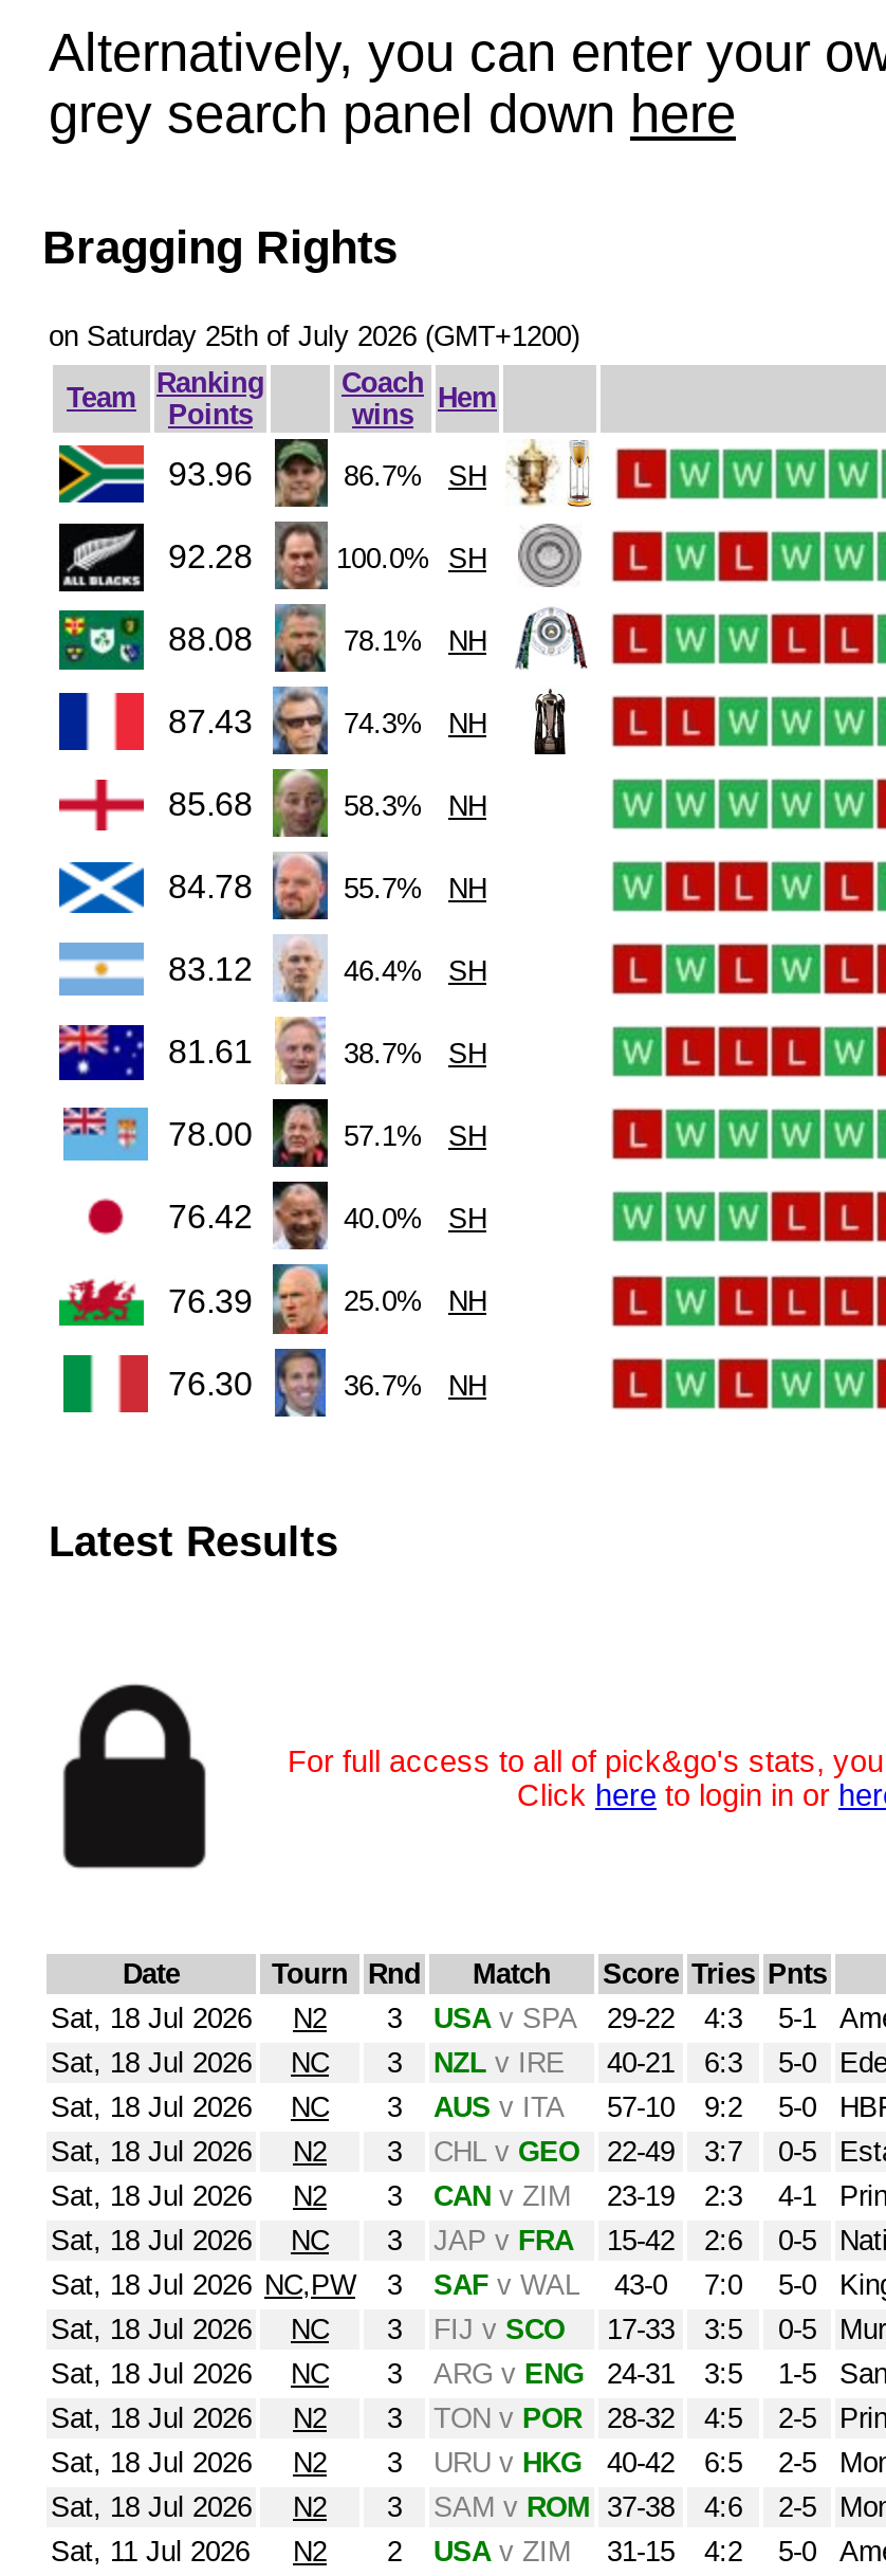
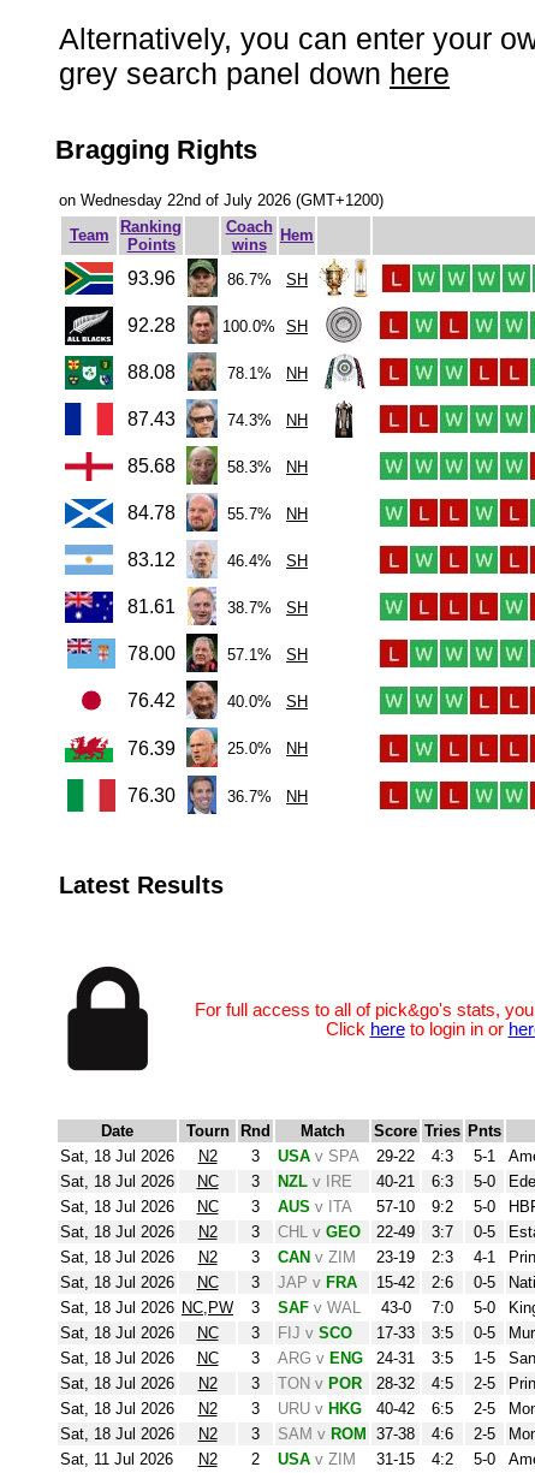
[49,321,579,353] on Saturday 25th of July 2026 (GMT+1200) -> [59,191,384,209] on Wednesday 22nd of July 2026 (GMT+1200)

